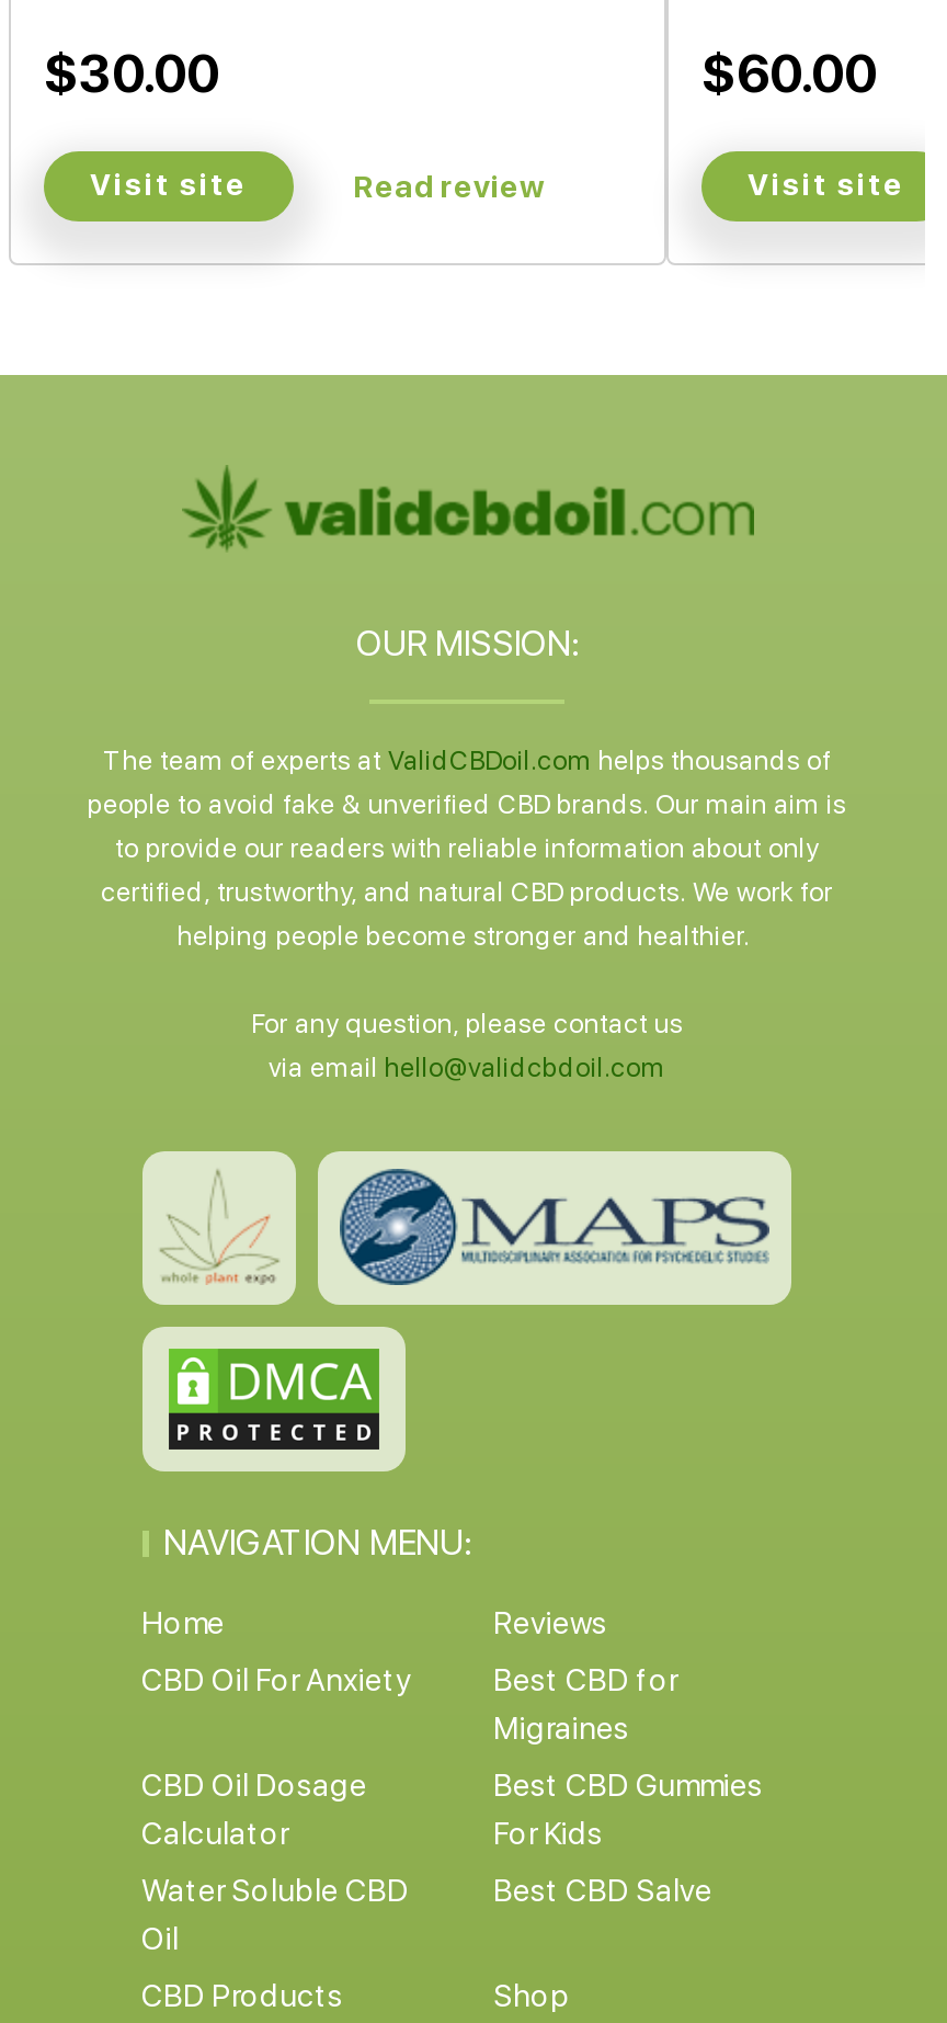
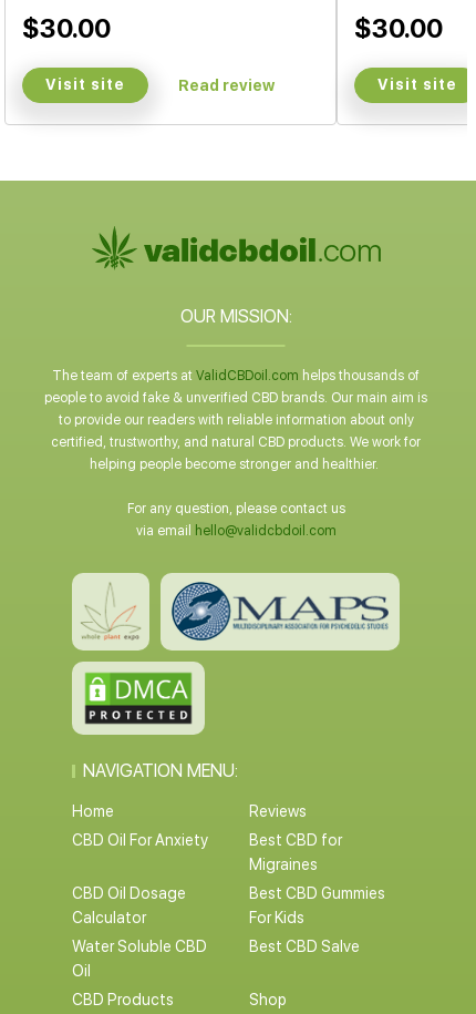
[701,41,877,104] $60.00 -> [354,12,443,44] $30.00

